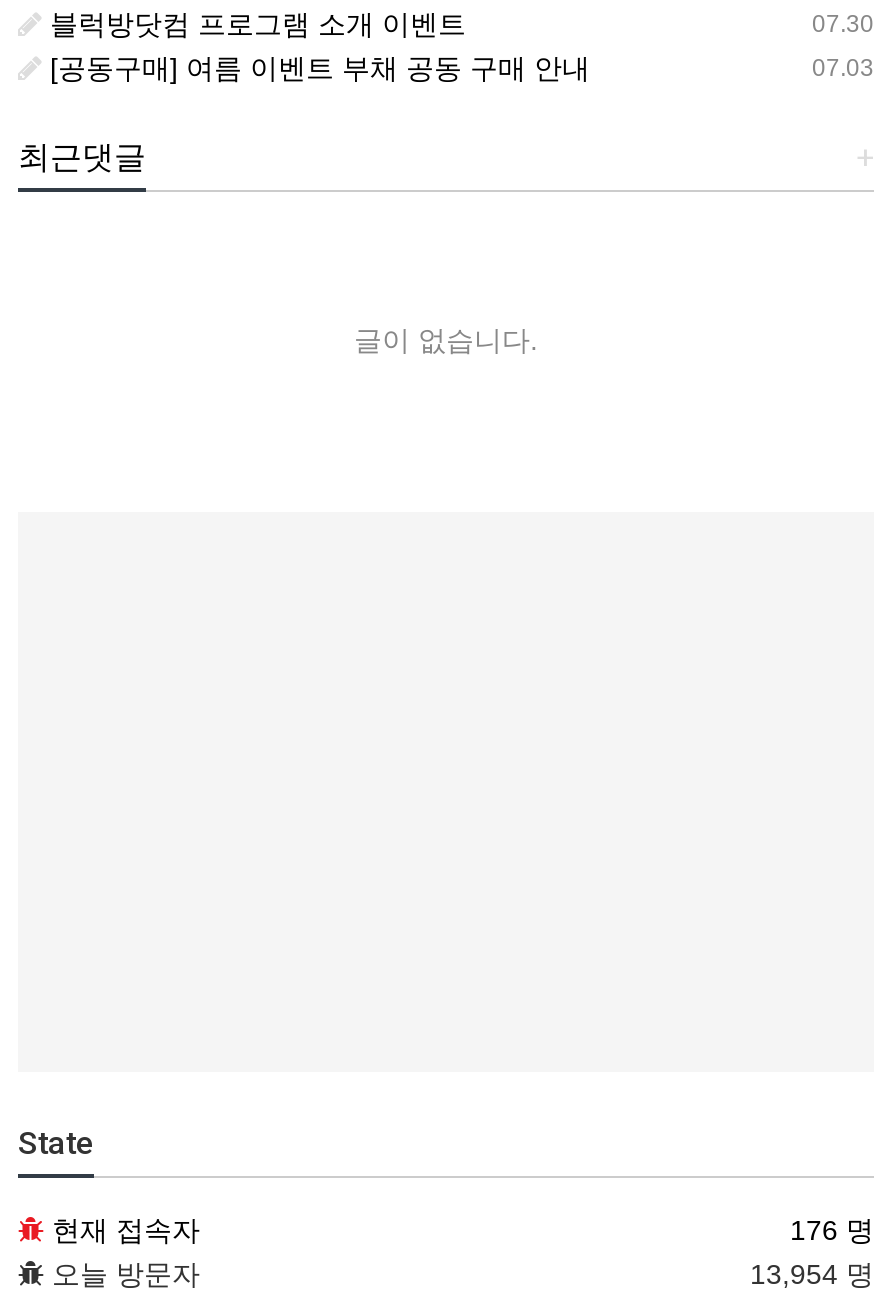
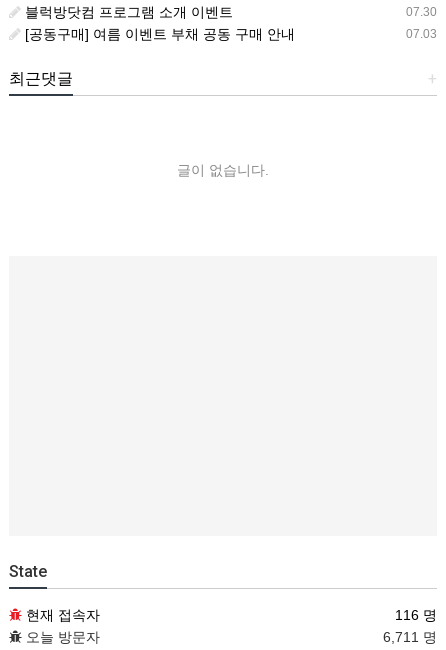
[790,1214,874,1246] 176 명 -> [395,607,437,623] 116 명
[750,1258,874,1290] 13,954 명 -> [383,629,437,645] 6,711 명

